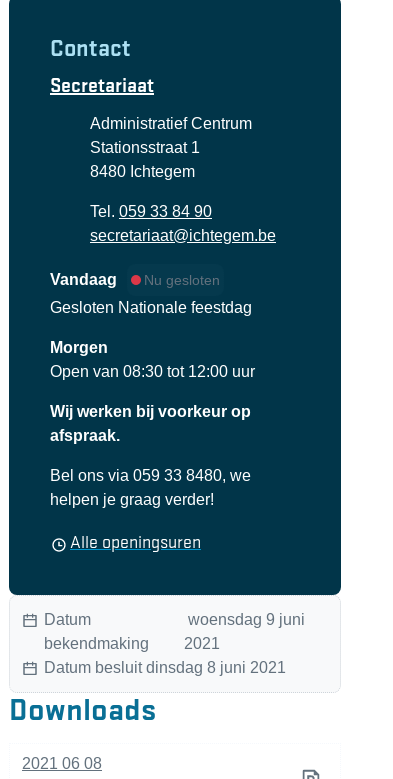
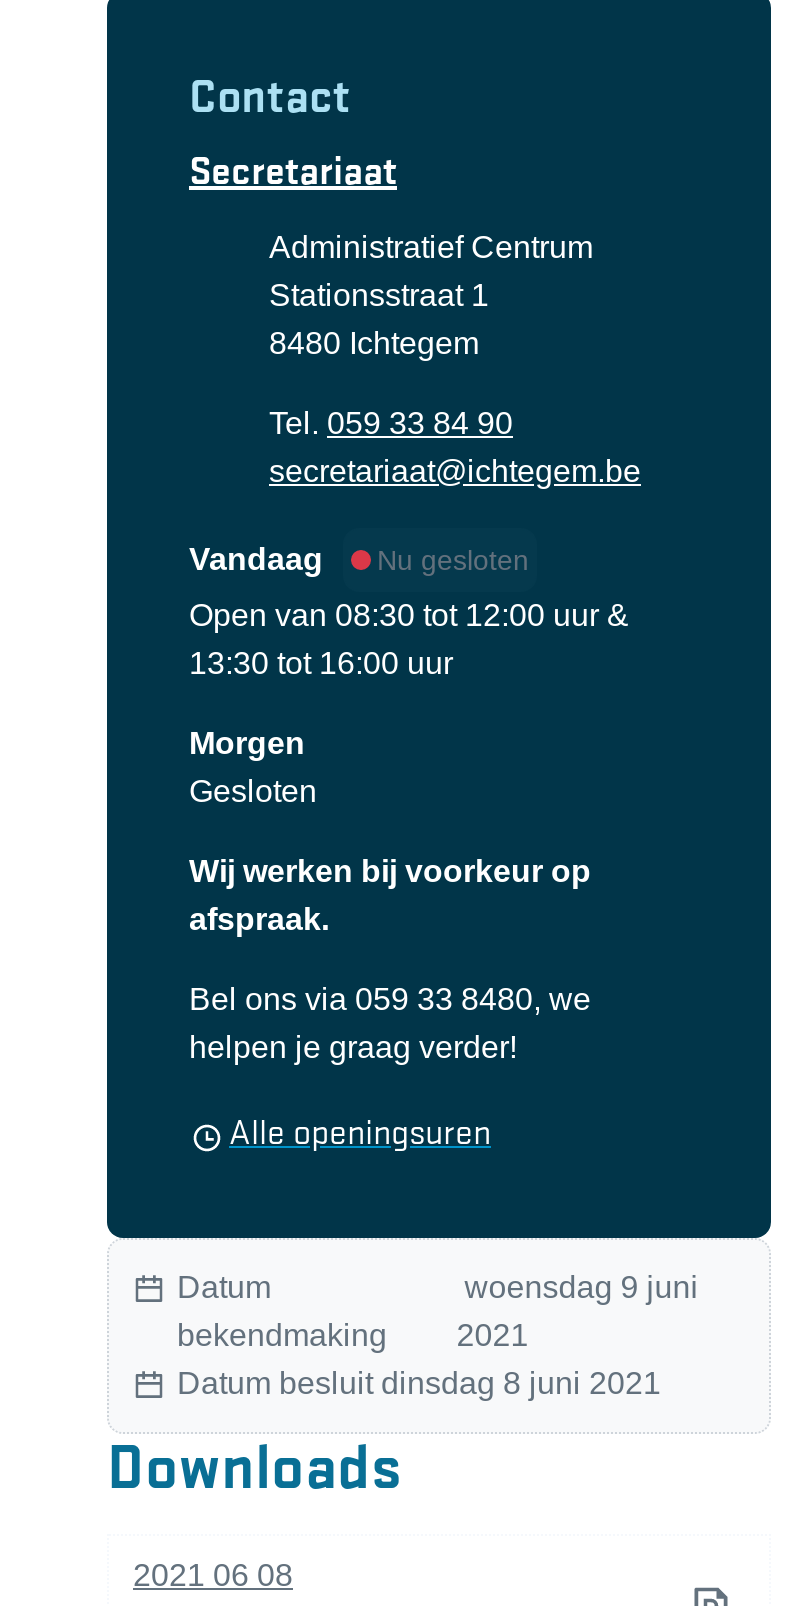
[50,299,252,316] Gesloten Nationale feestdag -> [189,598,629,680] Open van 08:30 tot 12:00 uur & | 13:30 tot 16:00 uur
[50,363,255,380] Open van 08:30 tot 12:00 uur -> [189,774,317,808] Gesloten

